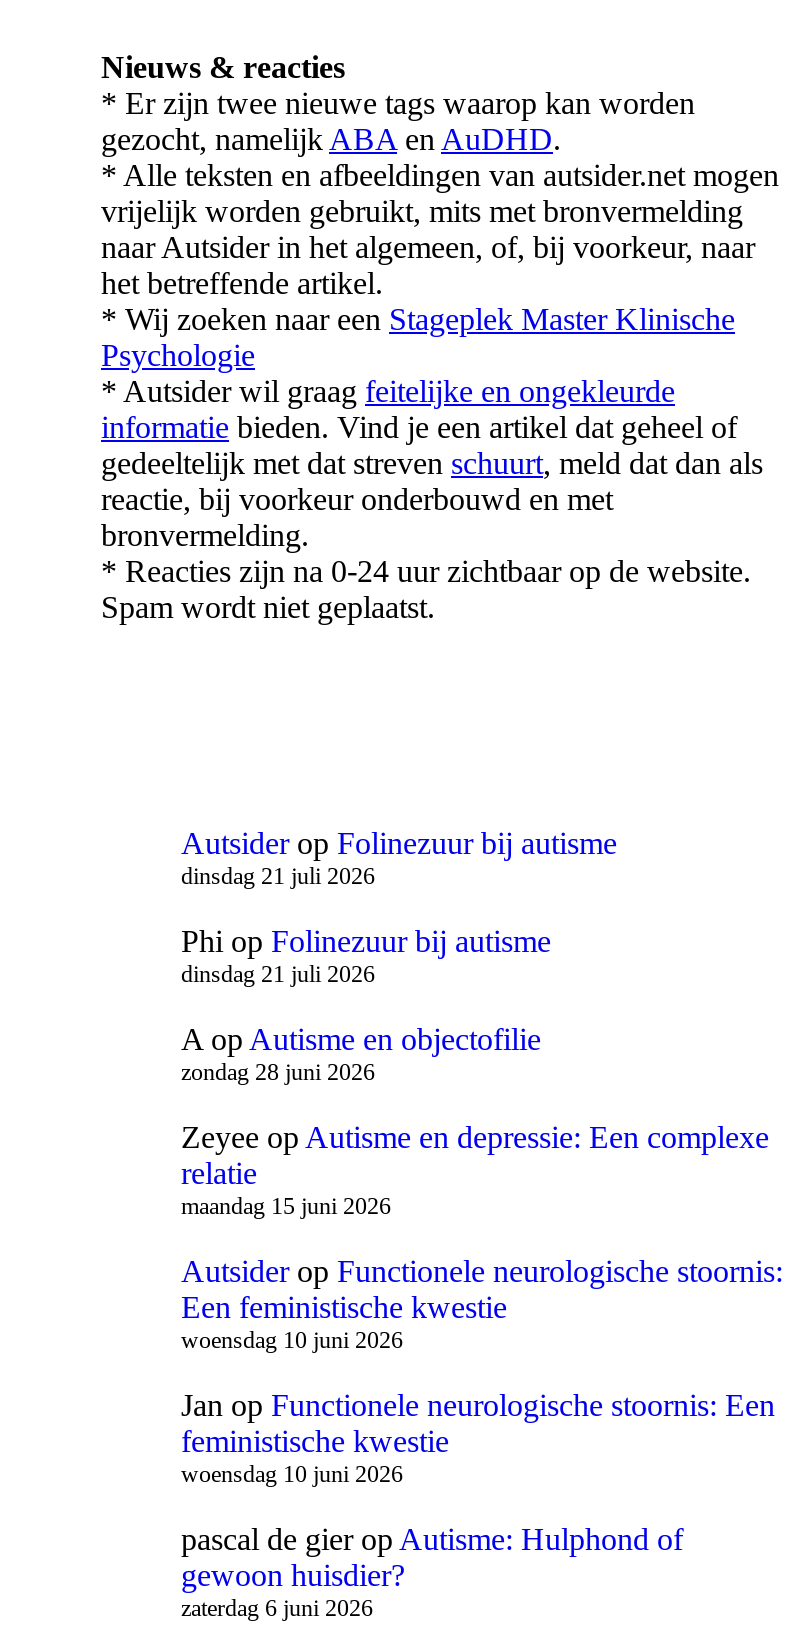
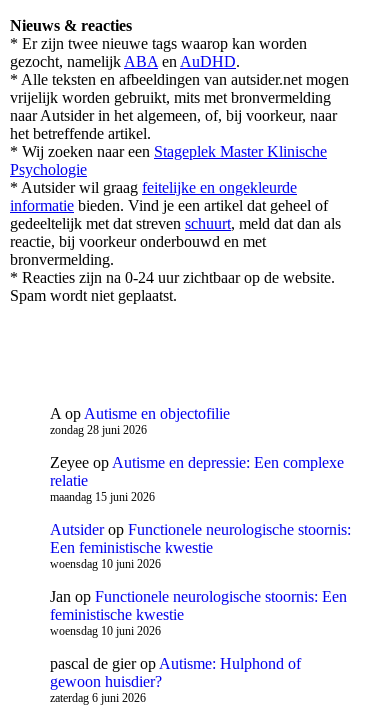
[181,826,617,988] Autsider op Folinezuur bij autisme | dinsdag 21 juli 2026 | Phi op Folinezuur bij autisme | dinsdag 21 juli 2026 -> none

